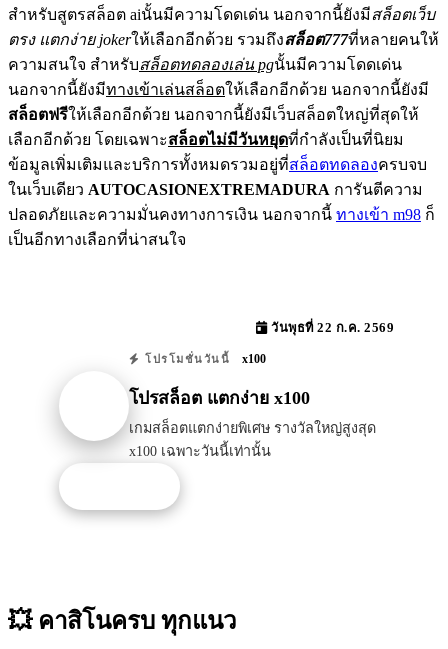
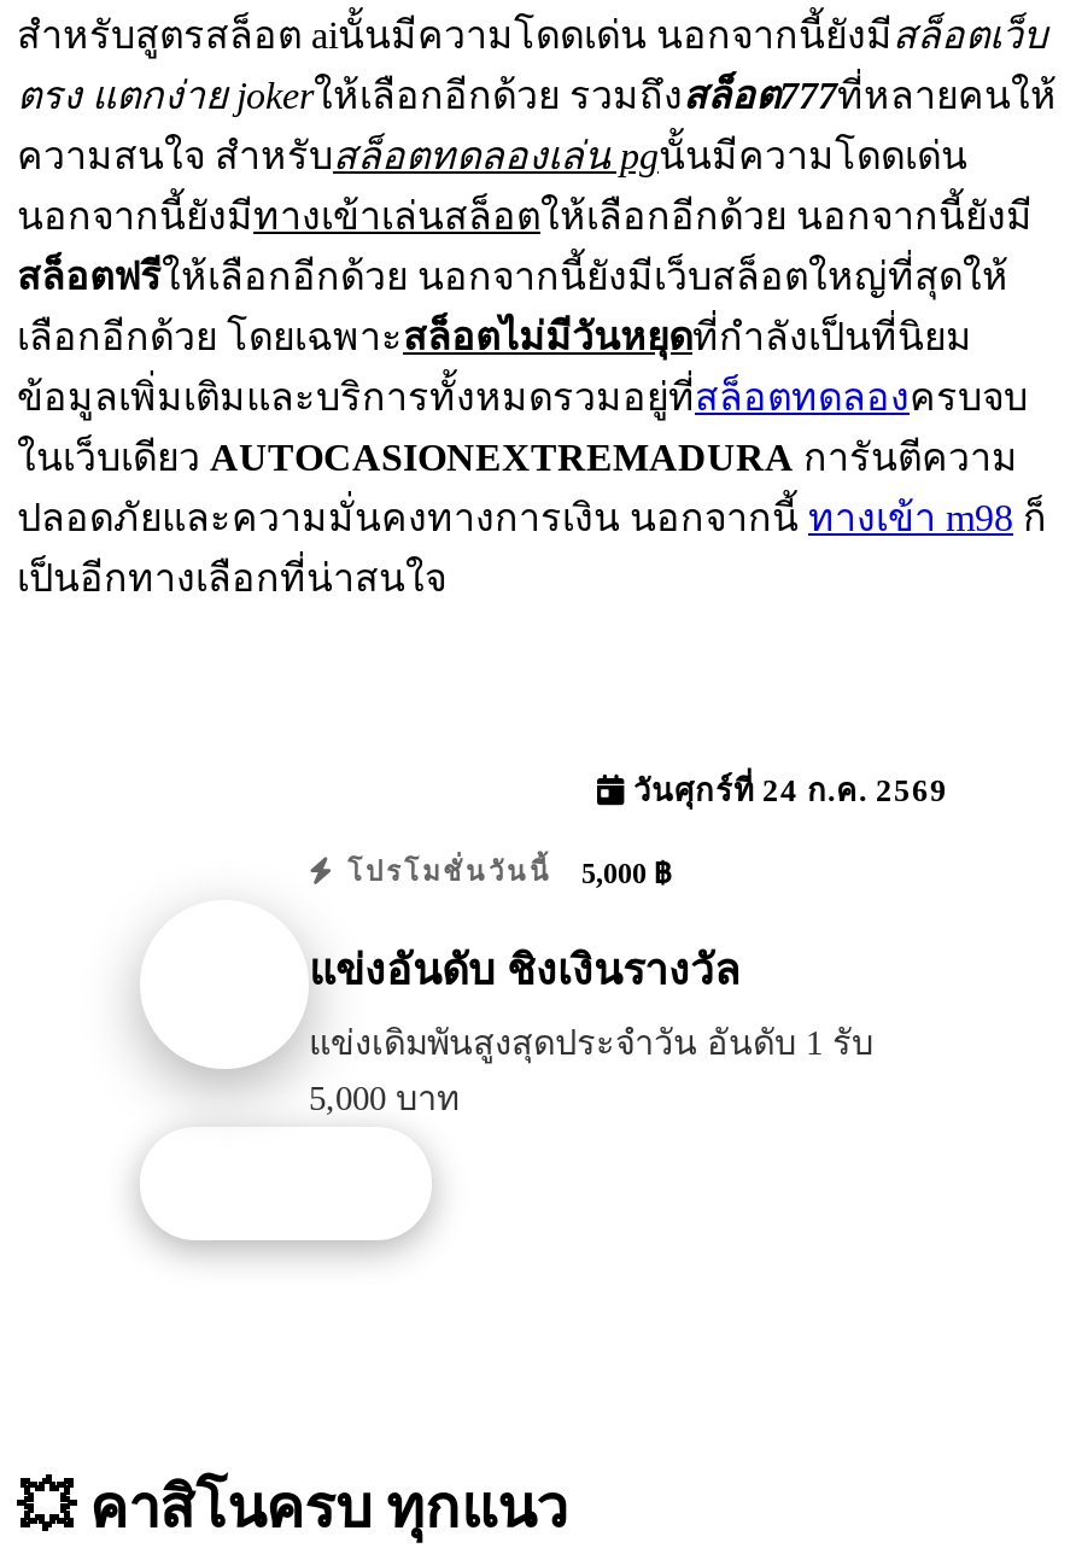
[267,321,394,335] วันพุธที่ 22 ก.ค. 2569 -> [625,774,948,807] วันศุกร์ที่ 24 ก.ค. 2569
[140,352,266,366] โปรโมชั่นวันนี้ x100 -> [337,856,671,889] โปรโมชั่นวันนี้ 5,000 ฿
[129,388,310,408] โปรสล็อต แตกง่าย x100 -> [309,946,741,995] แข่งอันดับ ชิงเงินรางวัล
[129,420,376,459] เกมสล็อตแตกง่ายพิเศษ รางวัลใหญ่สูงสุด | x100 เฉพาะวันนี้เท่านั้น -> [309,1024,873,1118] แข่งเดิมพันสูงสุดประจำวัน อันดับ 1 รับ | 5,000 บาท

